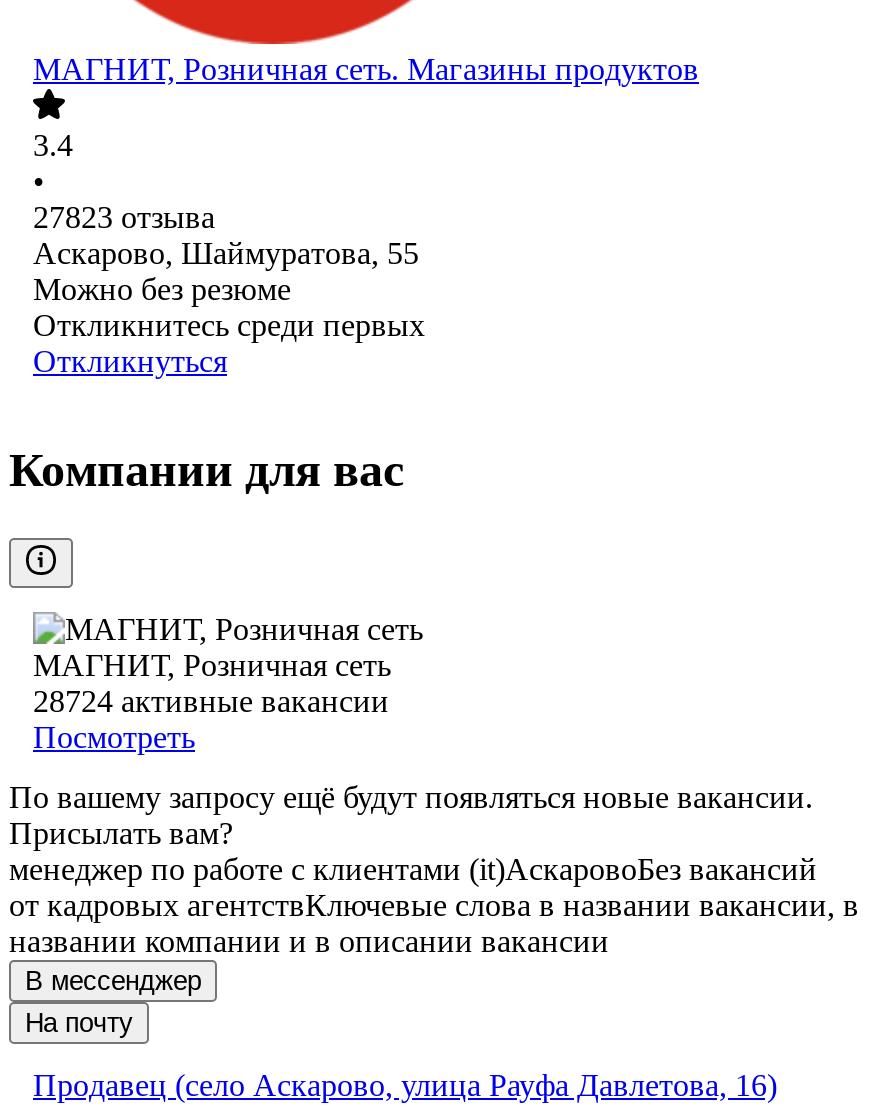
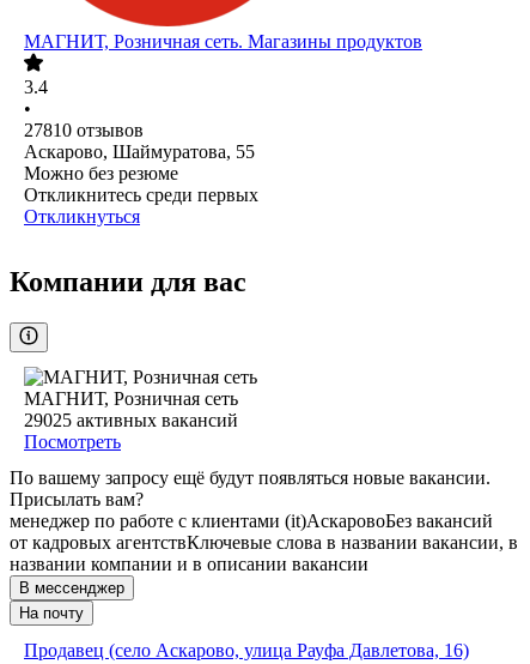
[33,201,215,235] 27823 отзыва -> [24,120,144,141] 27810 отзывов
[33,685,389,719] 28724 активные вакансии -> [24,410,238,431] 29025 активных вакансий

